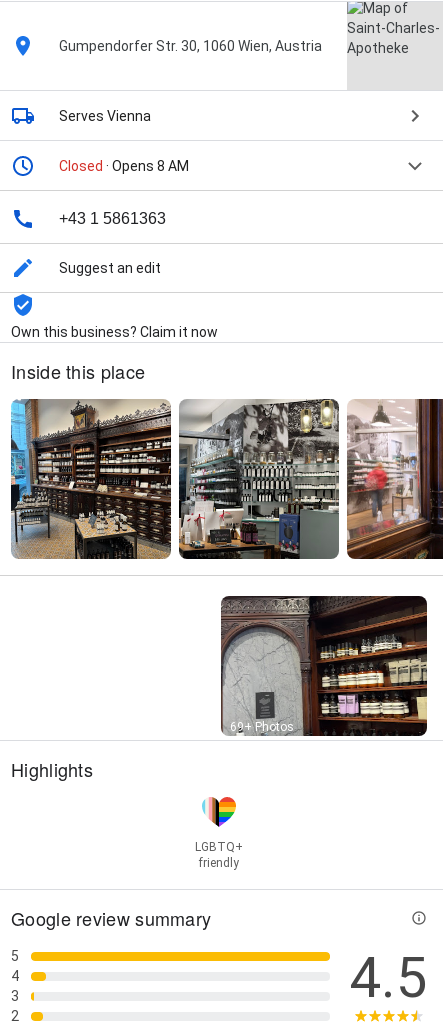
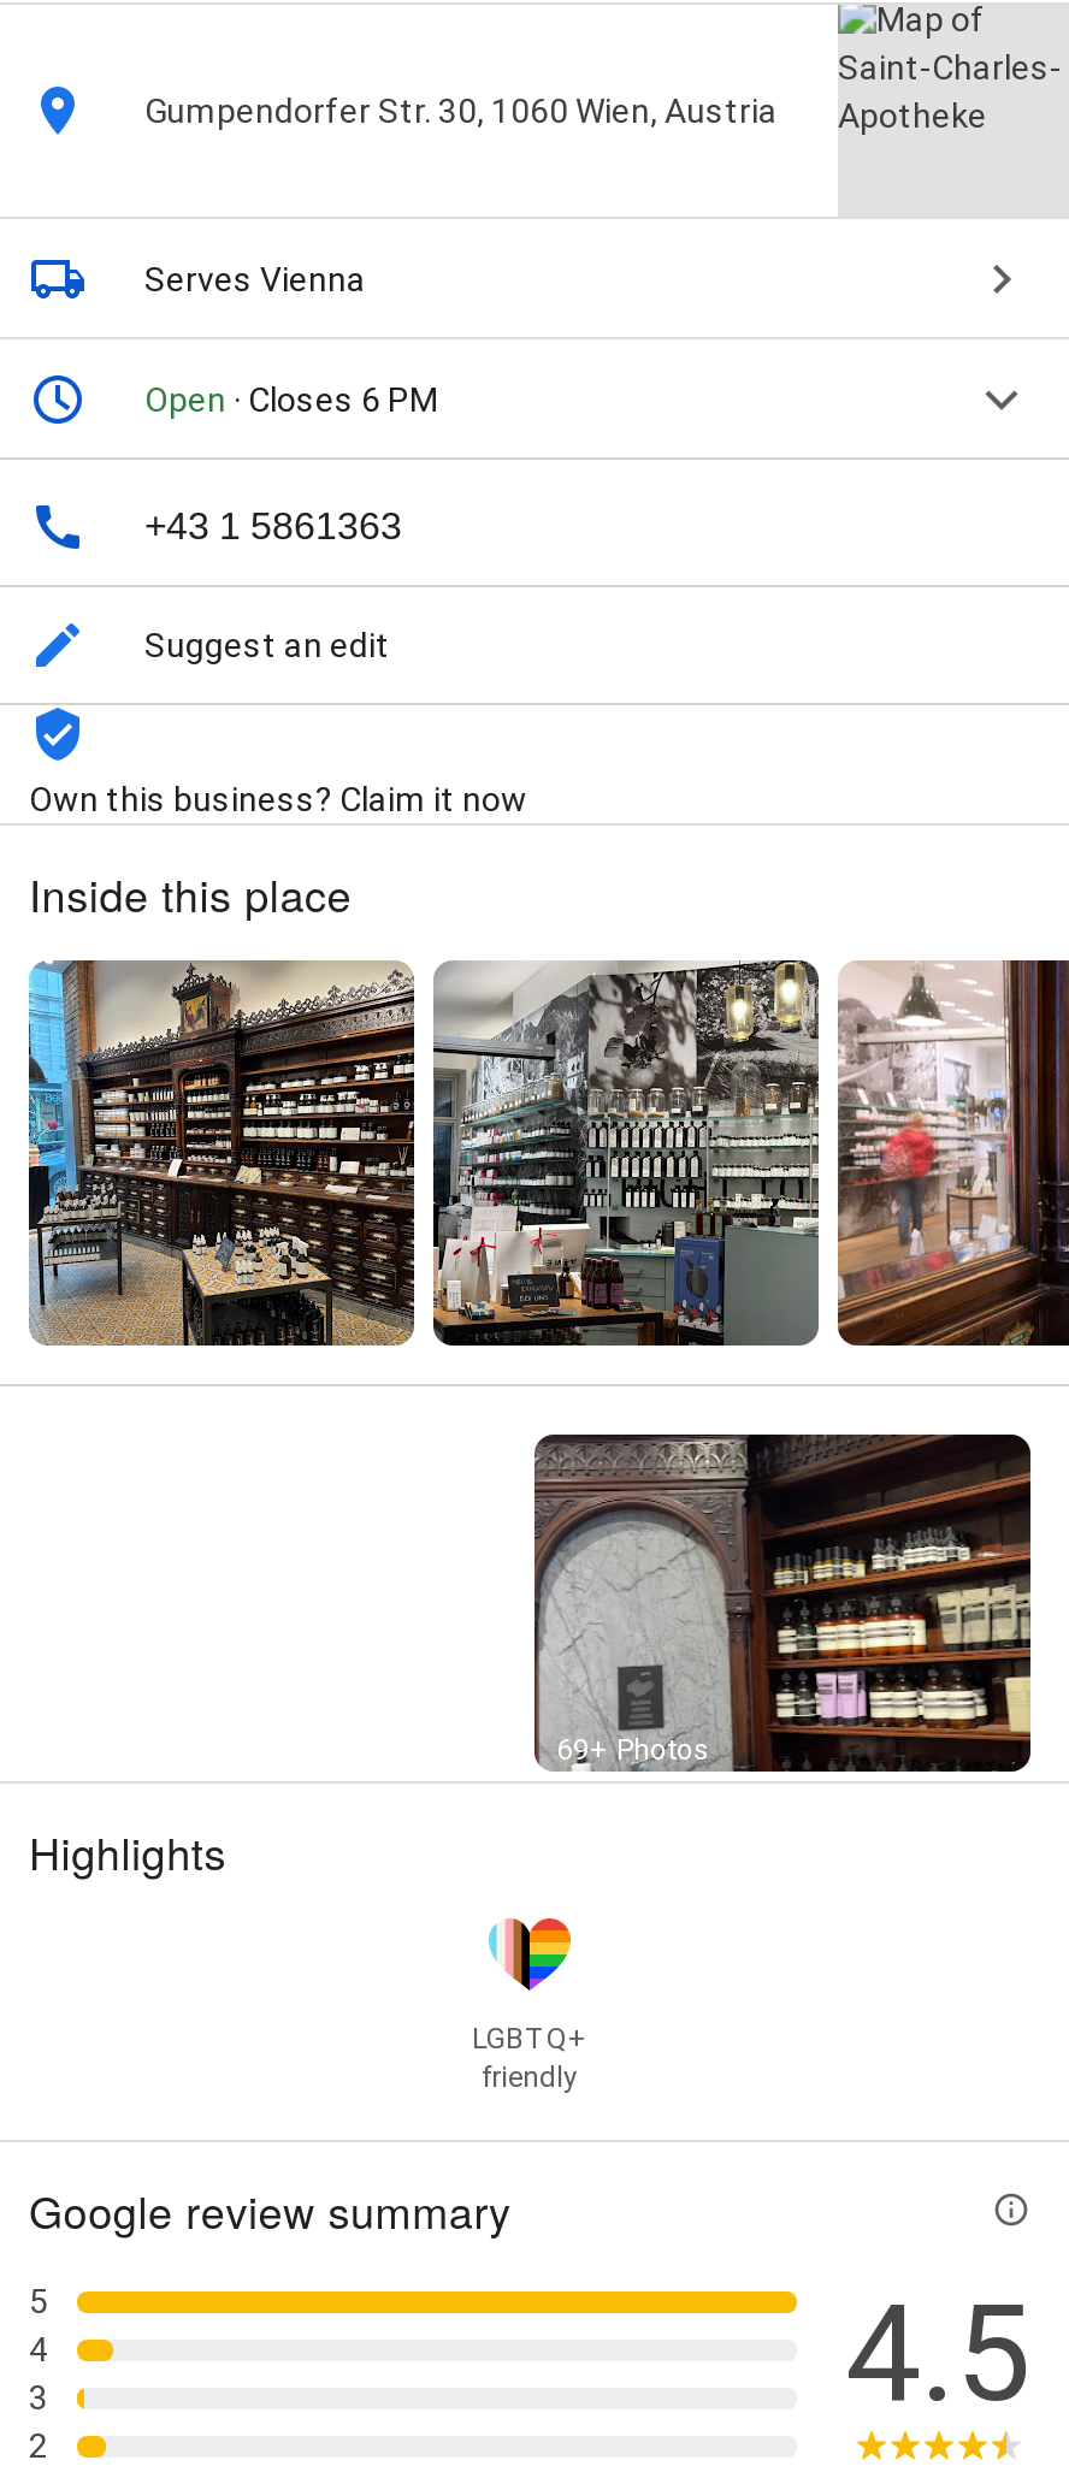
[59,158,189,174] Closed · Opens 8 AM -> [144,381,438,419] Open · Closes 6 PM

